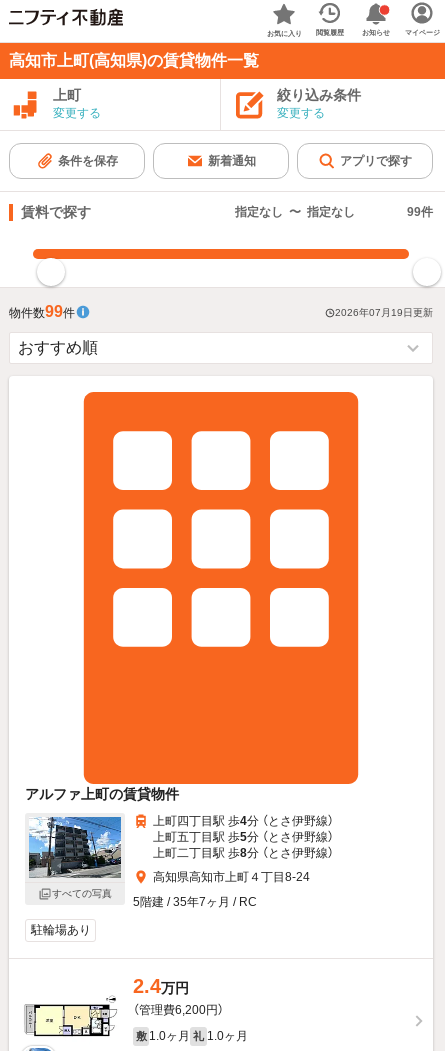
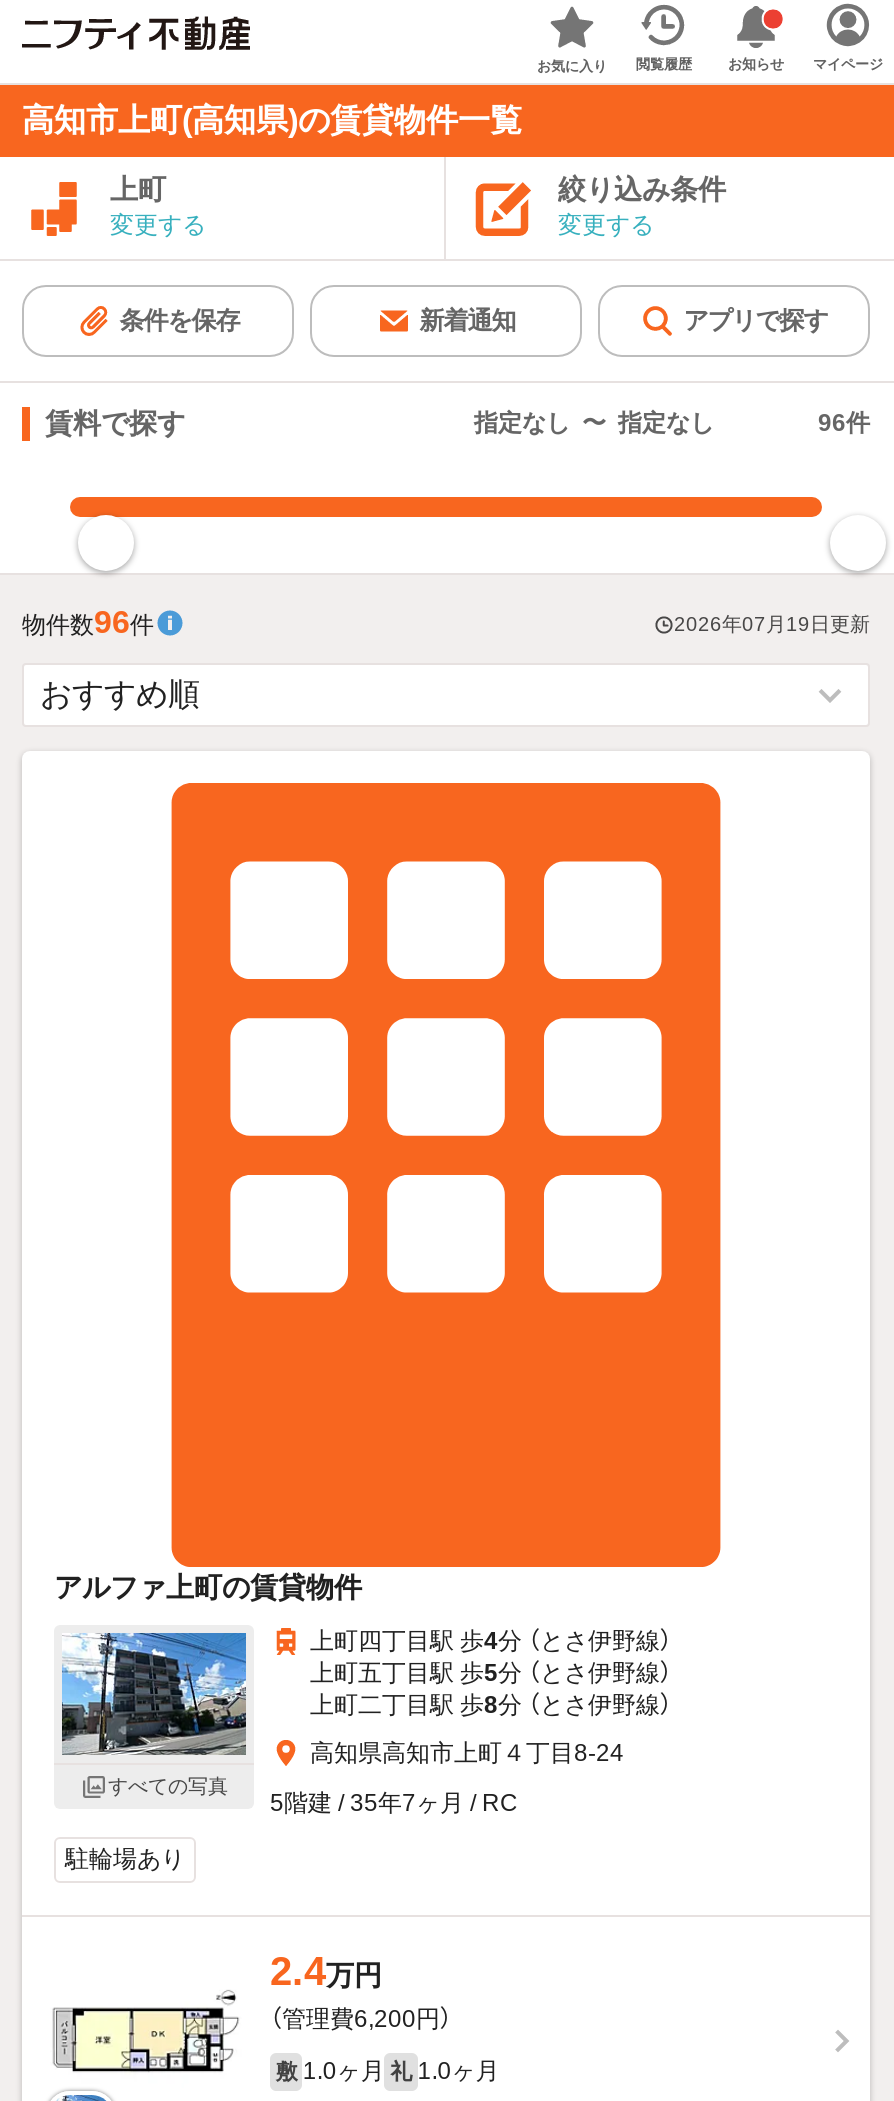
[407,205,433,219] 99件 -> [818,409,870,437] 96件
[9,303,75,320] 物件数99件 -> [22,605,154,639] 物件数96件

